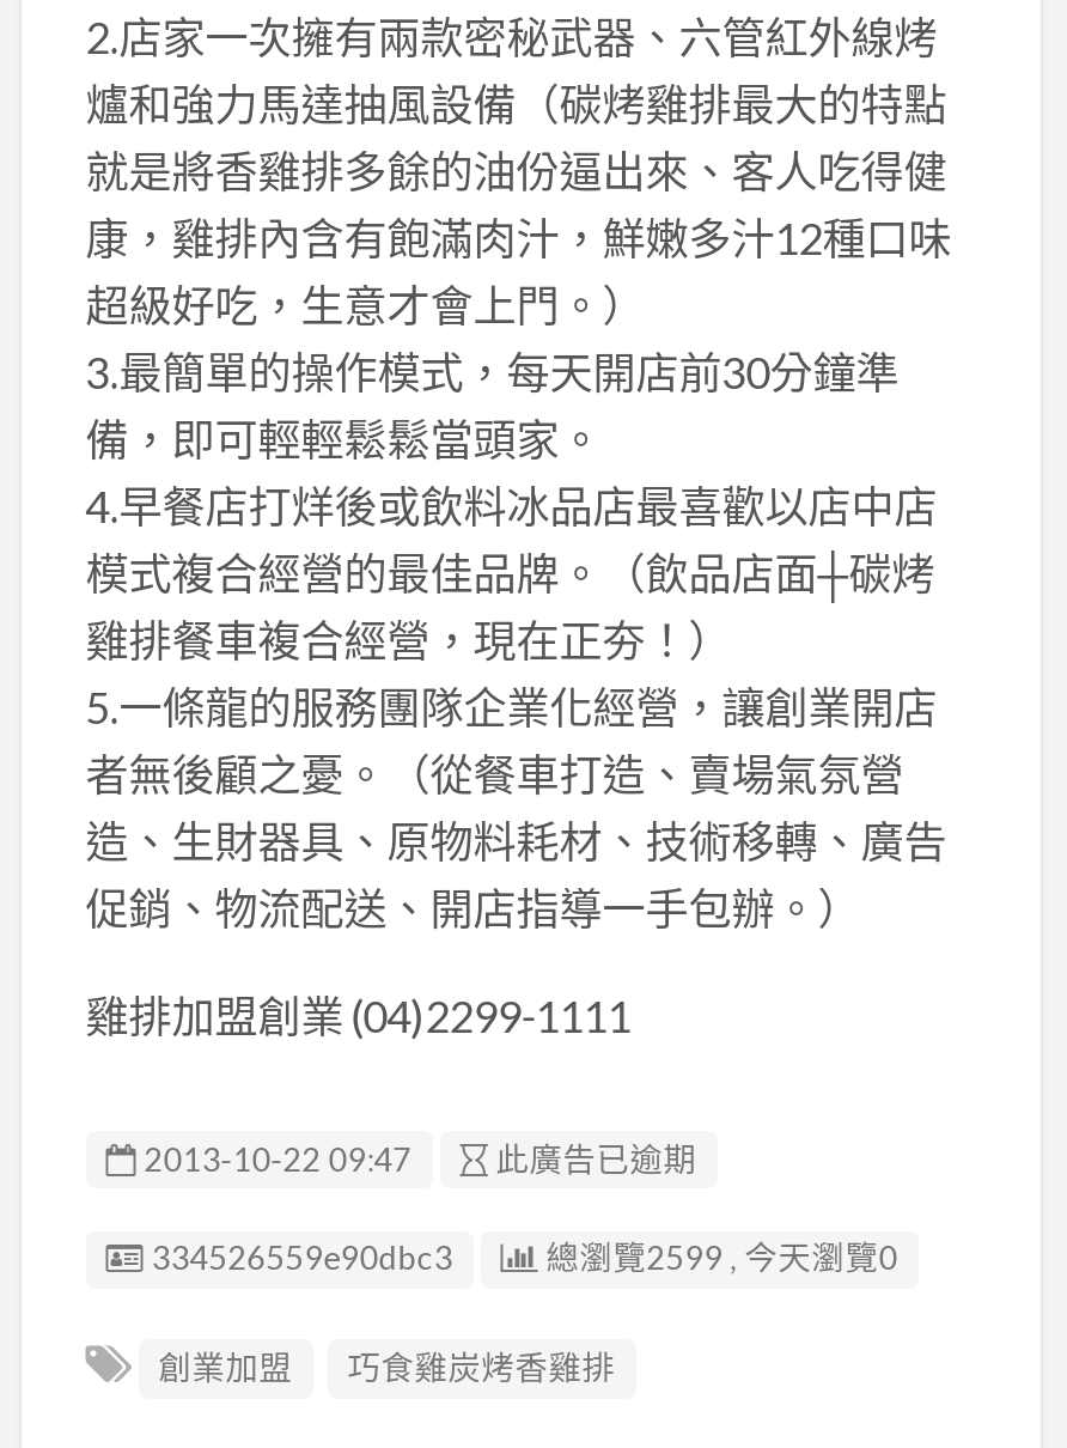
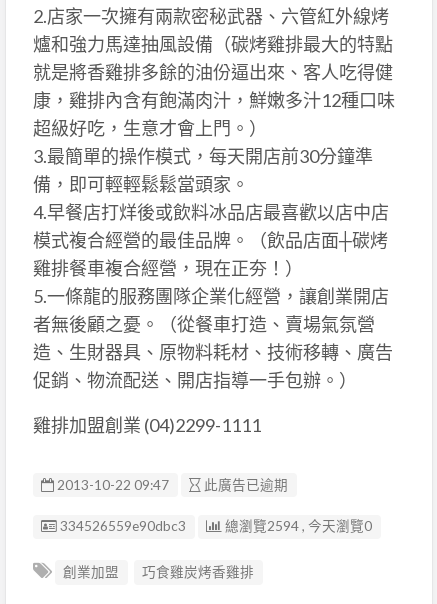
[539,1239,898,1278] 總瀏覽2599 , 今天瀏覽0 -> [222,518,372,534] 總瀏覽2594 , 今天瀏覽0

